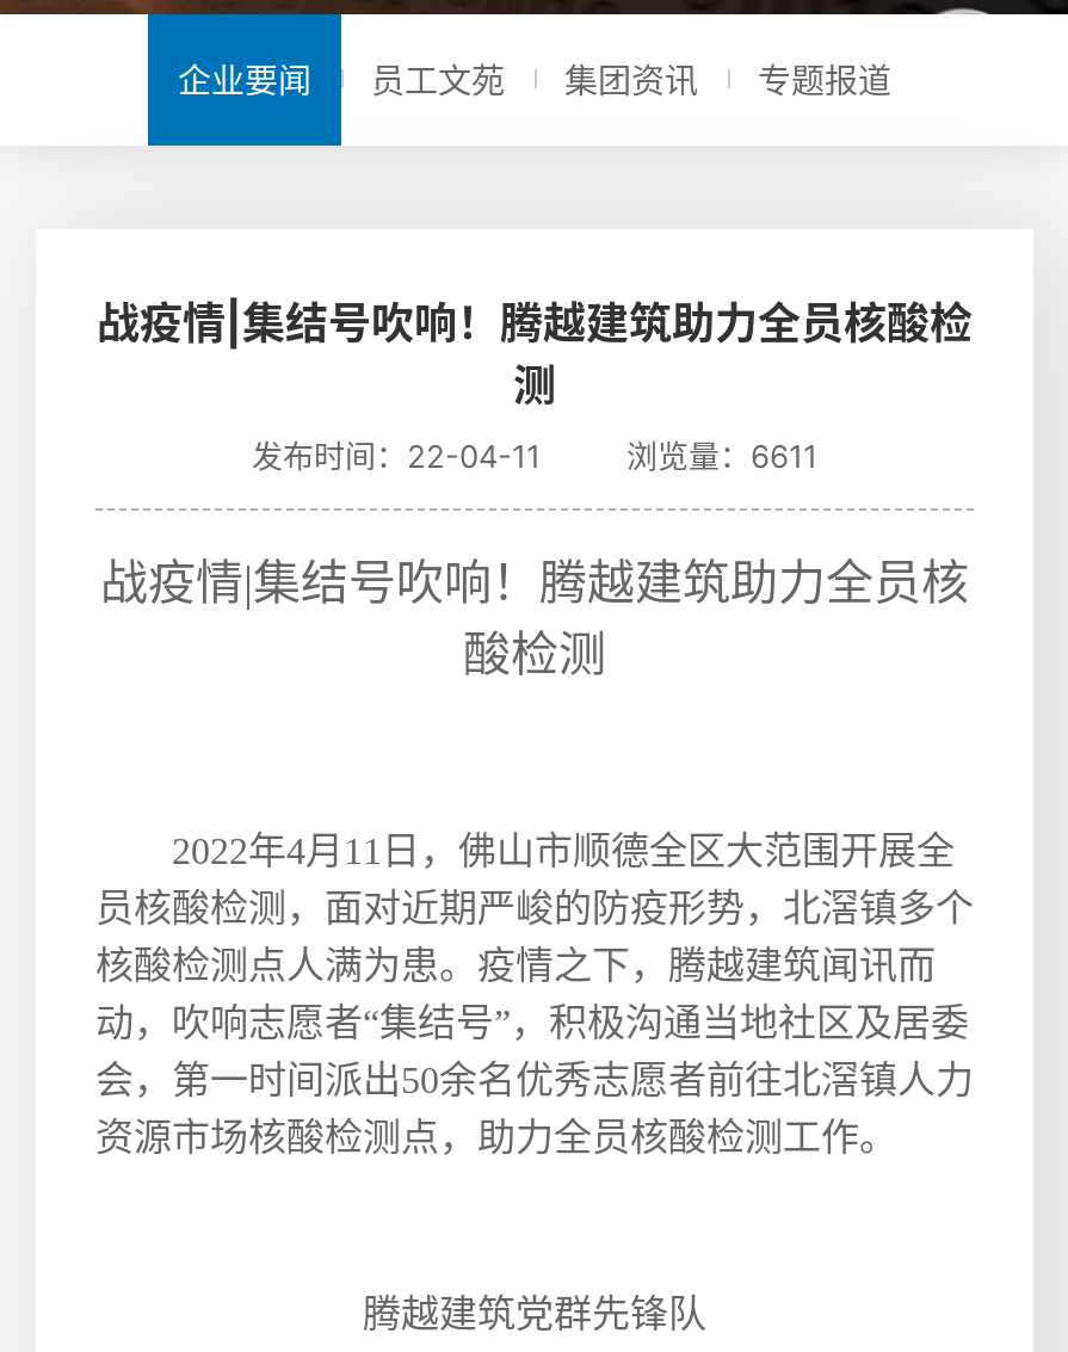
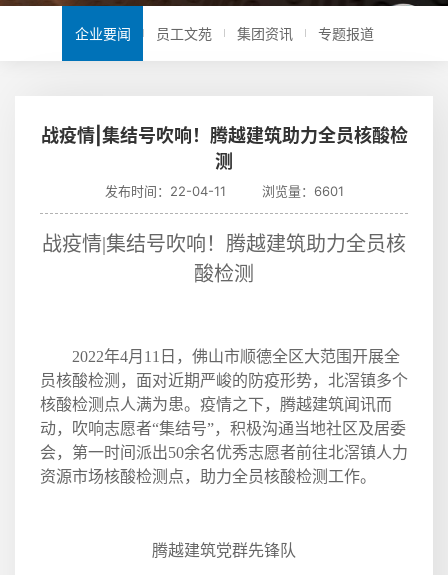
[252,436,817,474] 发布时间：22-04-11 浏览量：6611 -> [104,183,343,199] 发布时间：22-04-11 浏览量：6601

